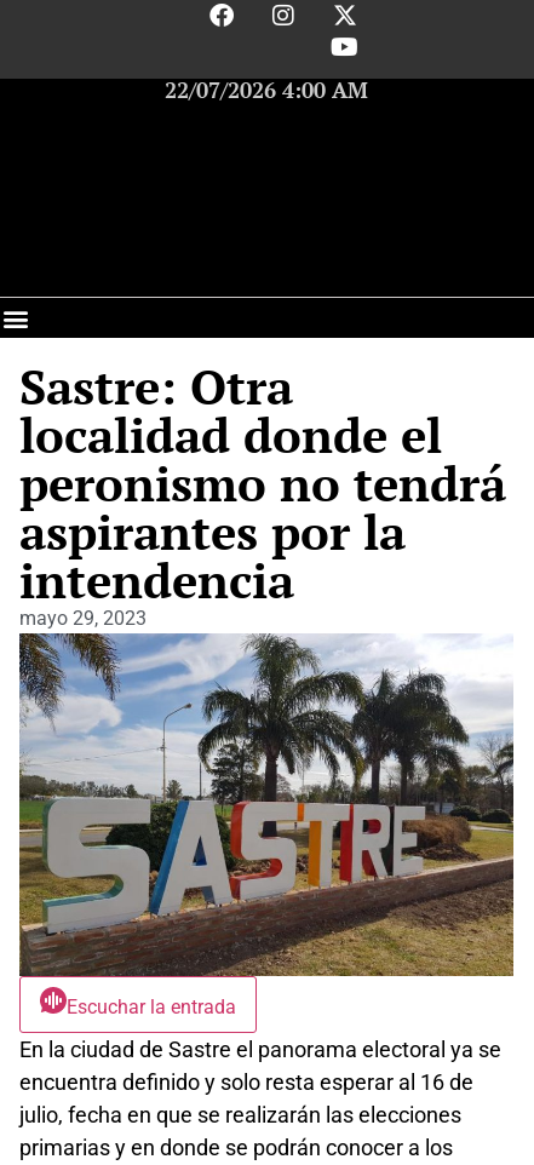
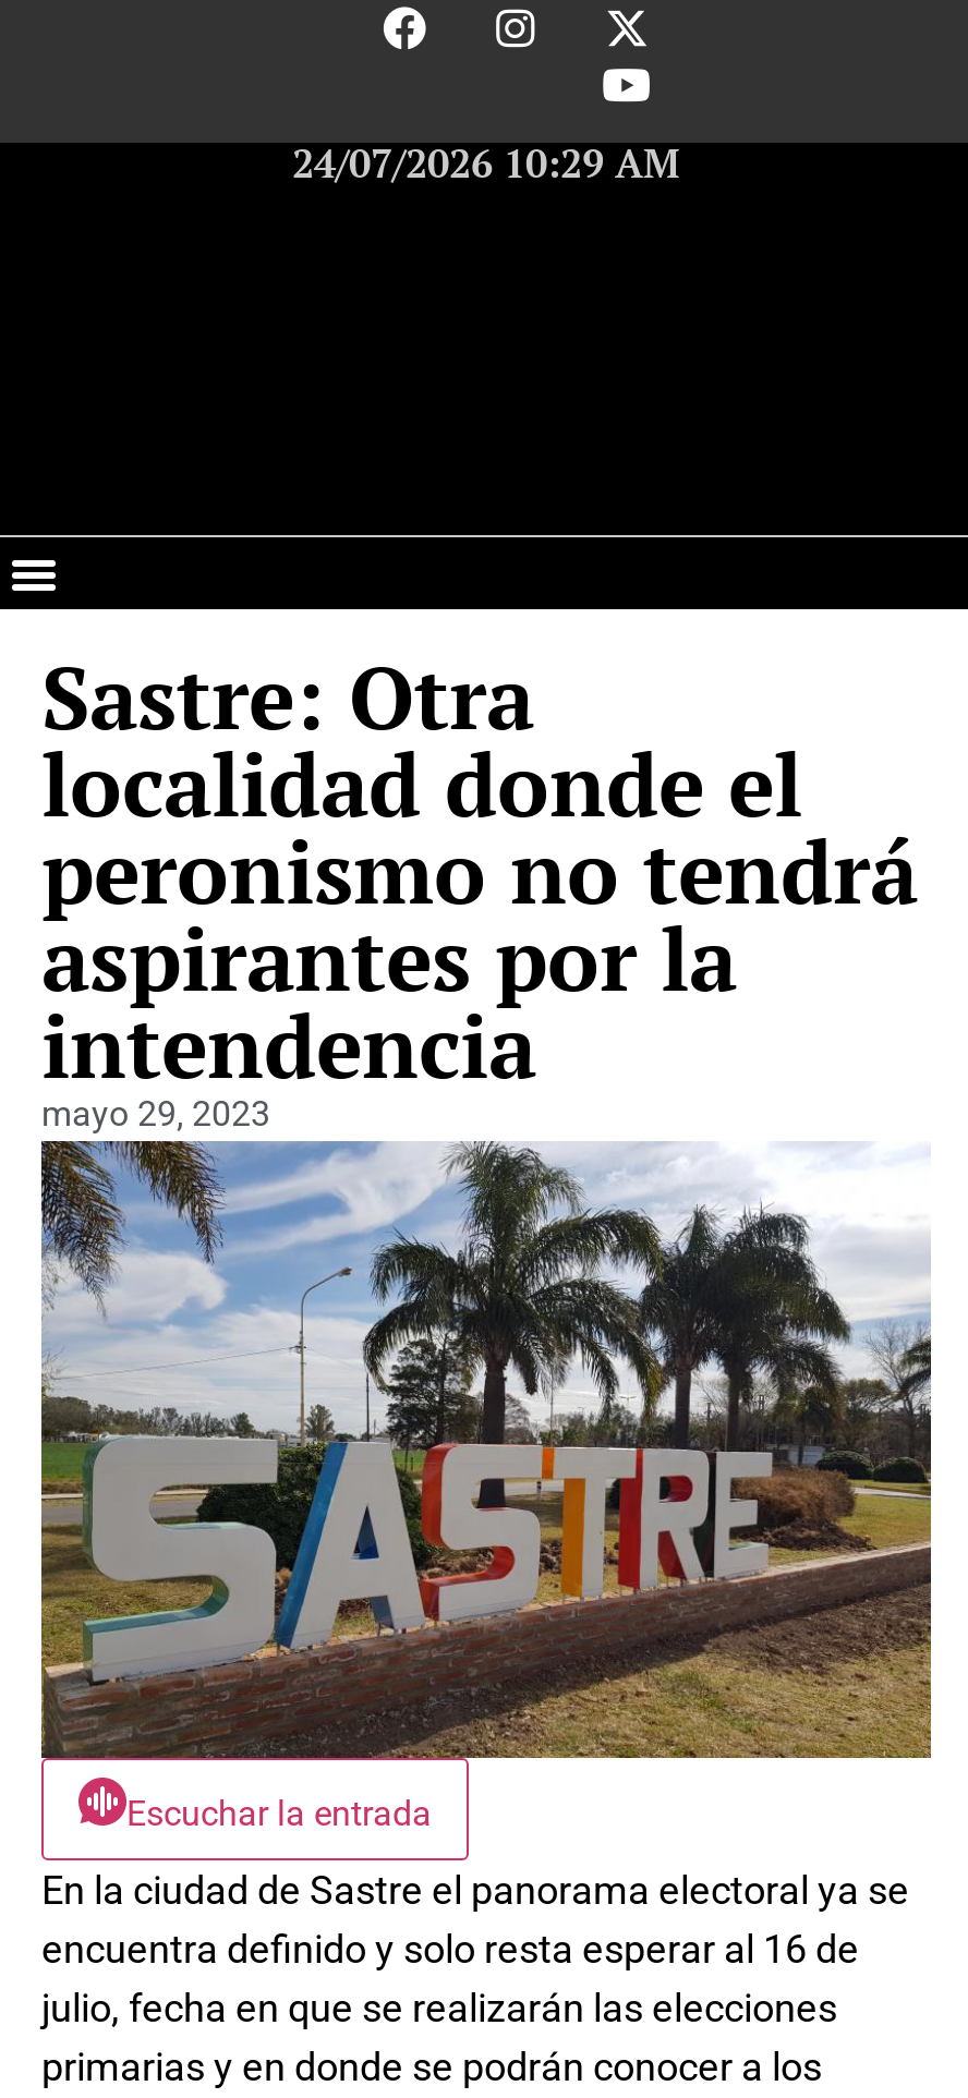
[165,75,368,104] 22/07/2026 4:00 AM -> [292,136,680,189] 24/07/2026 10:29 AM

